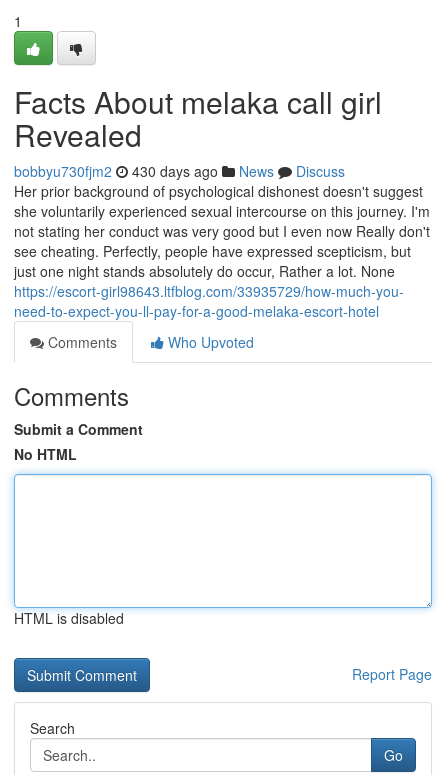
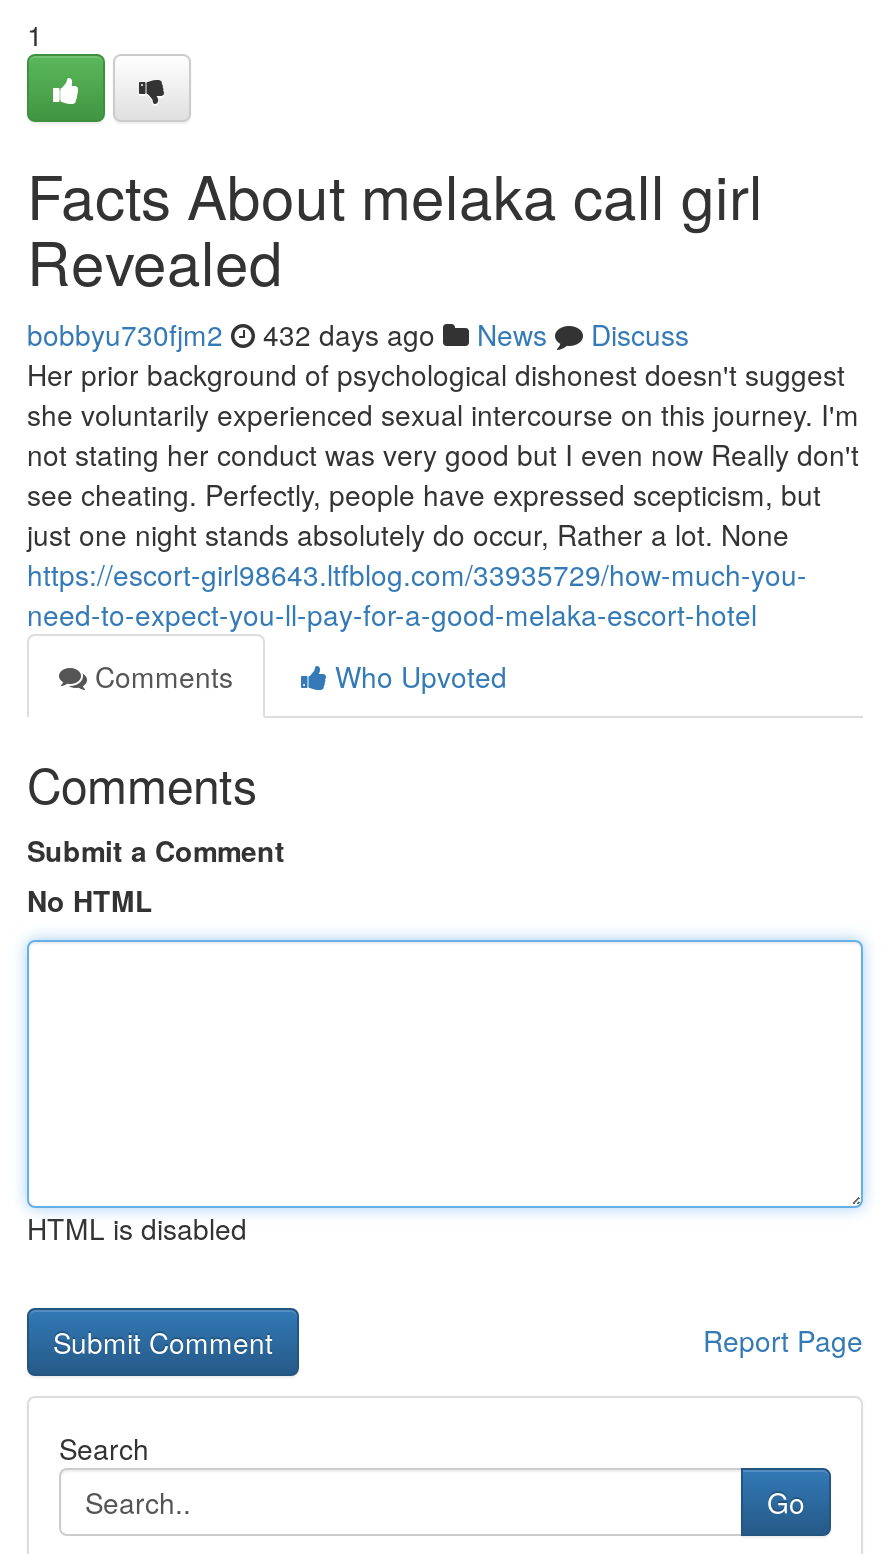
[14,161,345,181] bobbyu730fjm2 430 days ago News Discuss -> [27,314,689,354] bobbyu730fjm2 432 days ago News Discuss

